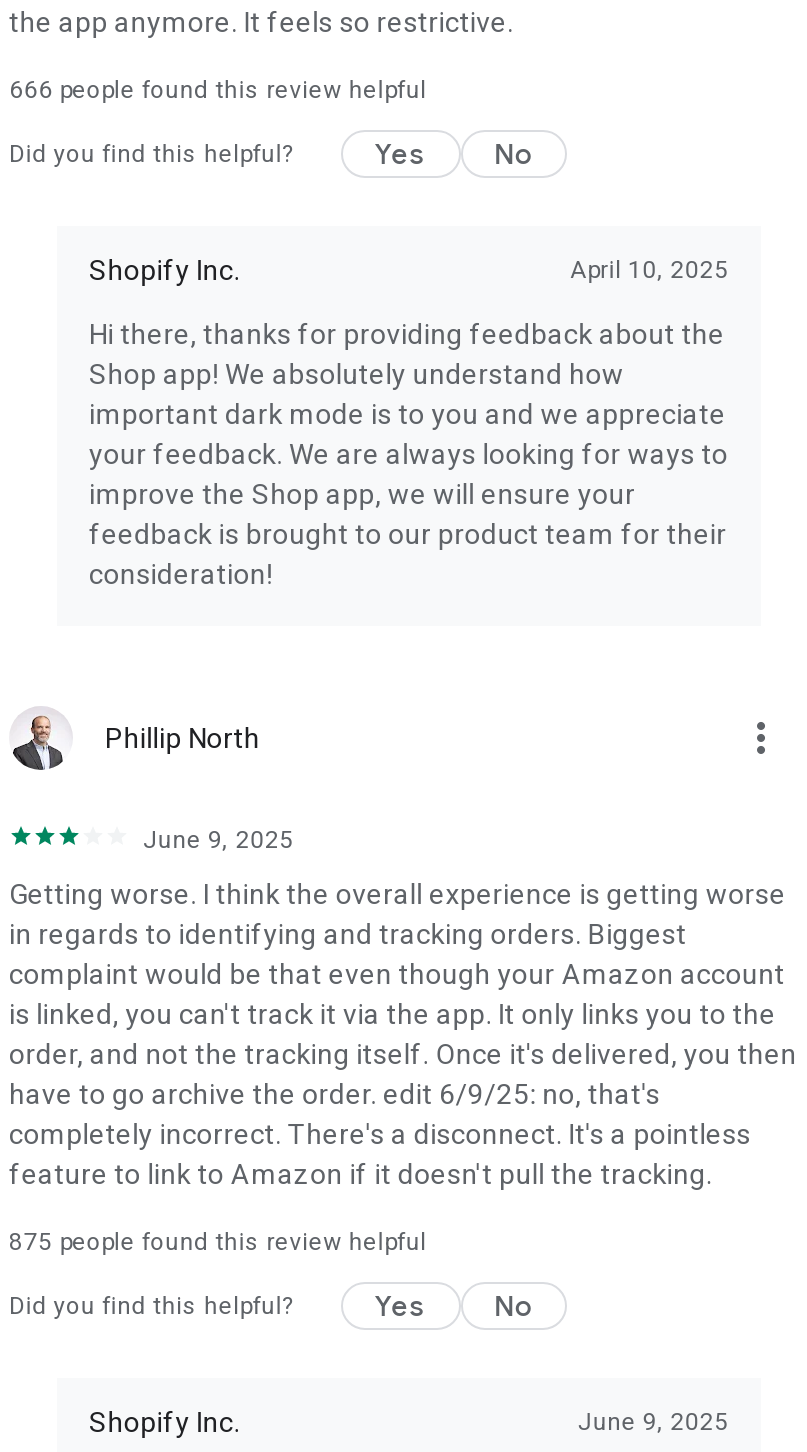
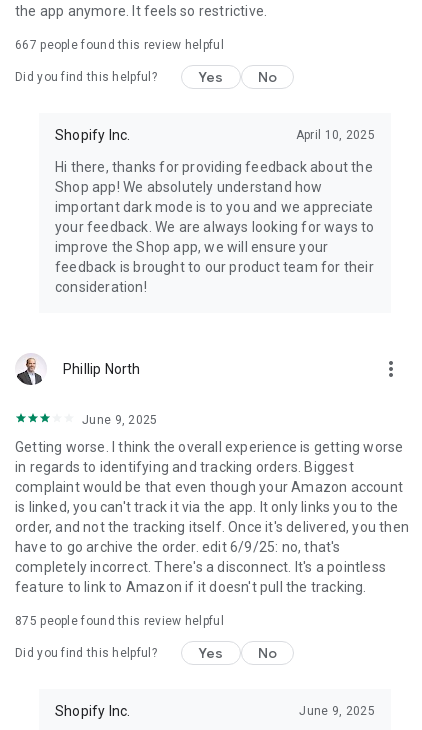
[9,76,427,104] 666 people found this review helpful -> [15,38,224,52] 667 people found this review helpful

